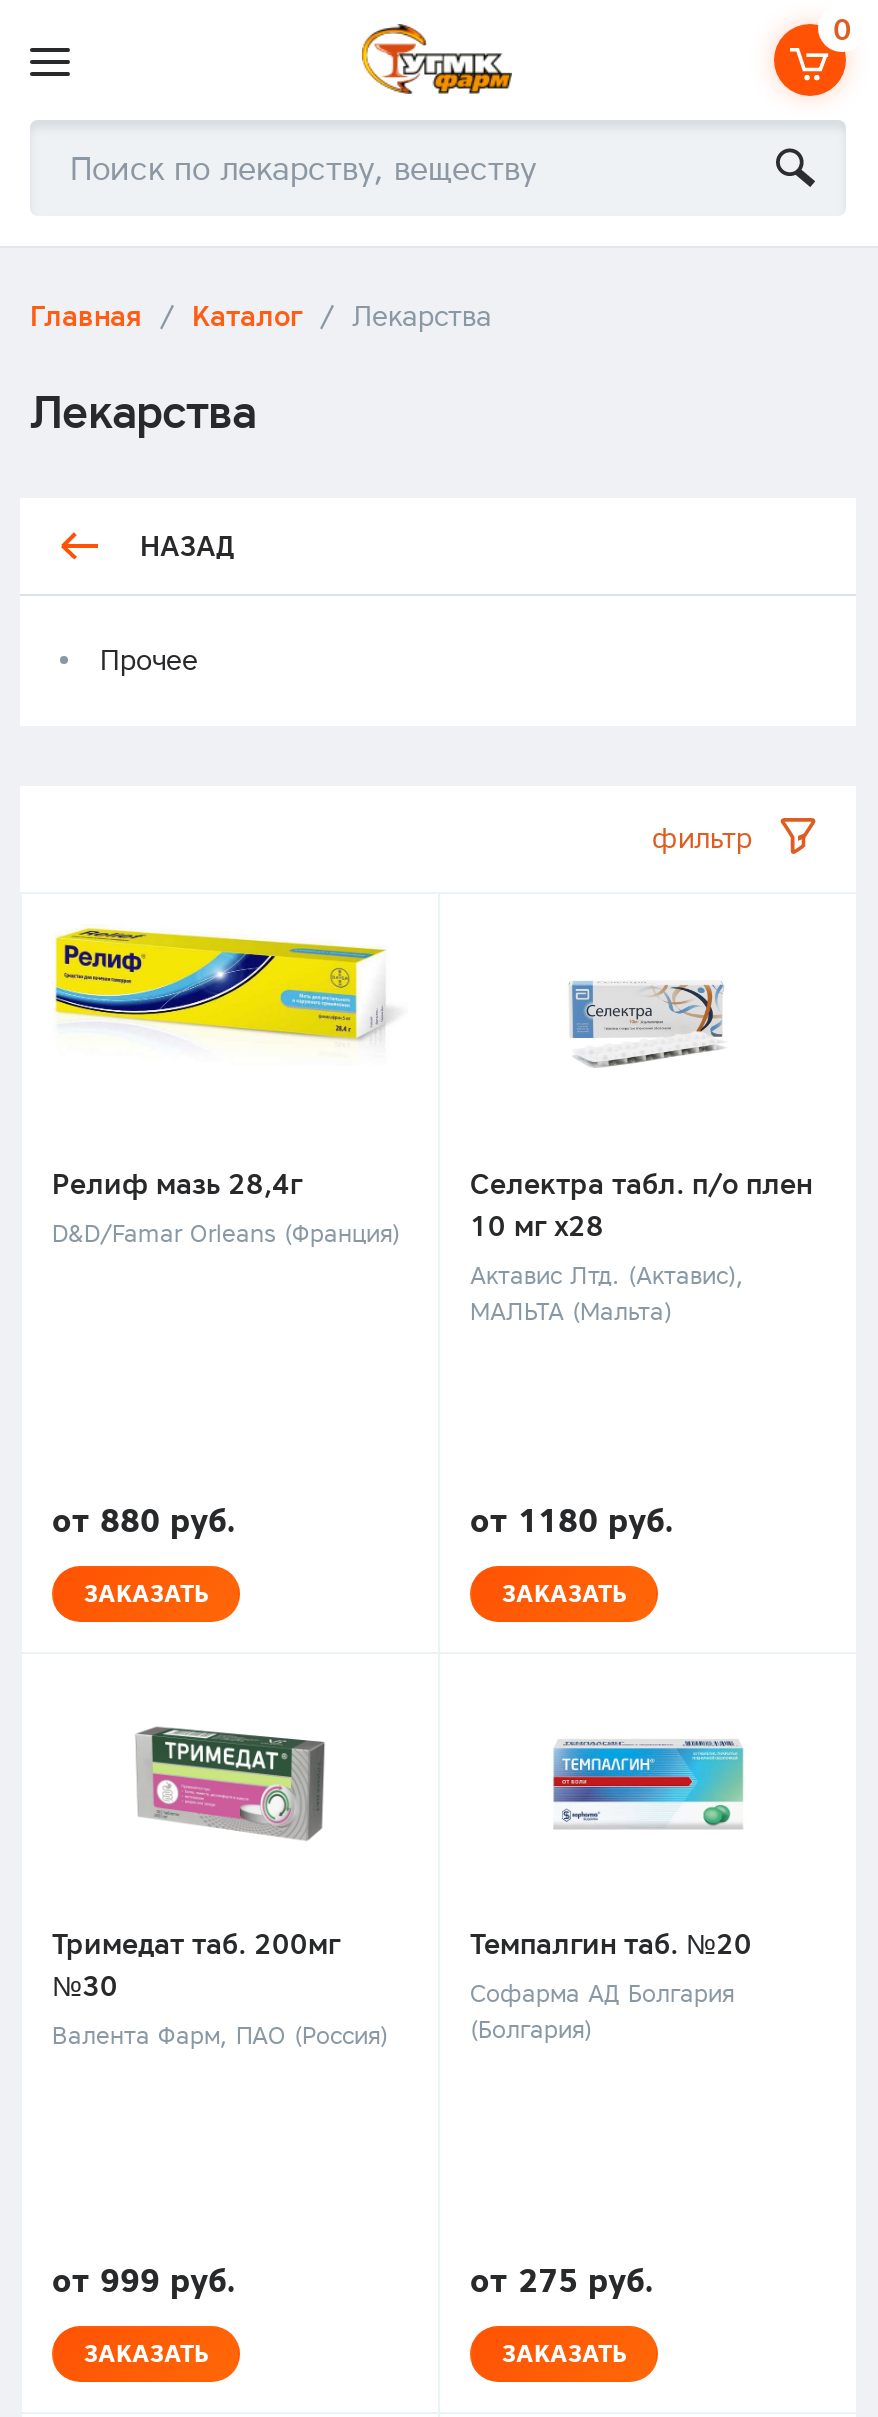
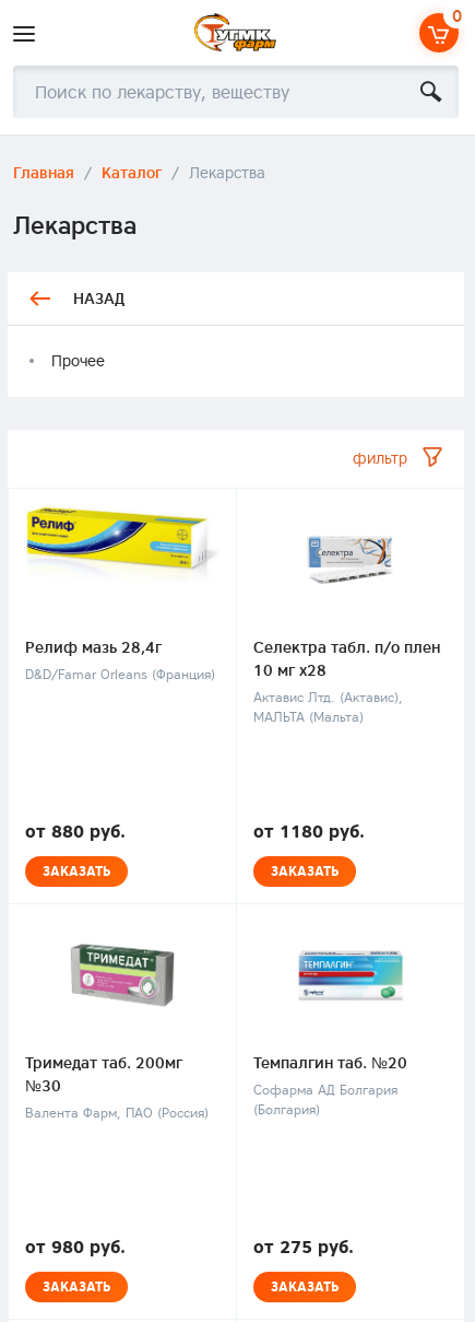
[52,2260,236,2302] от 999 руб. -> [25,1236,126,1259] от 980 руб.

